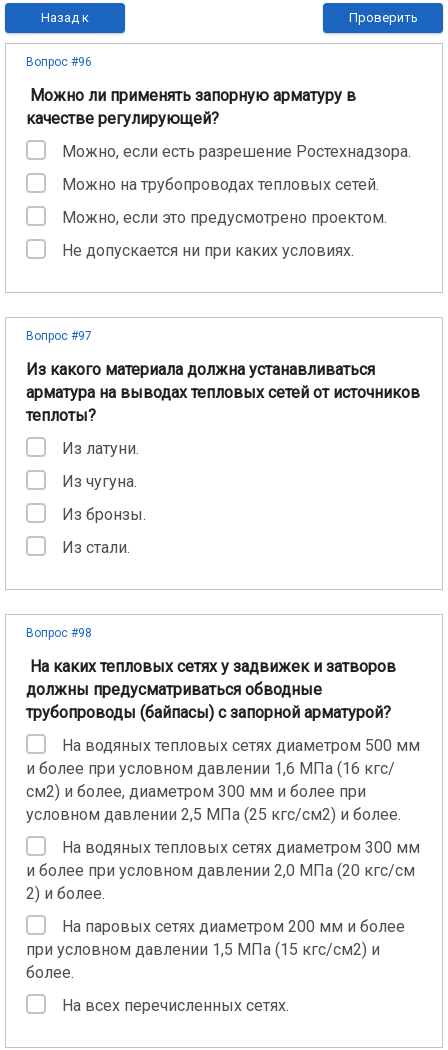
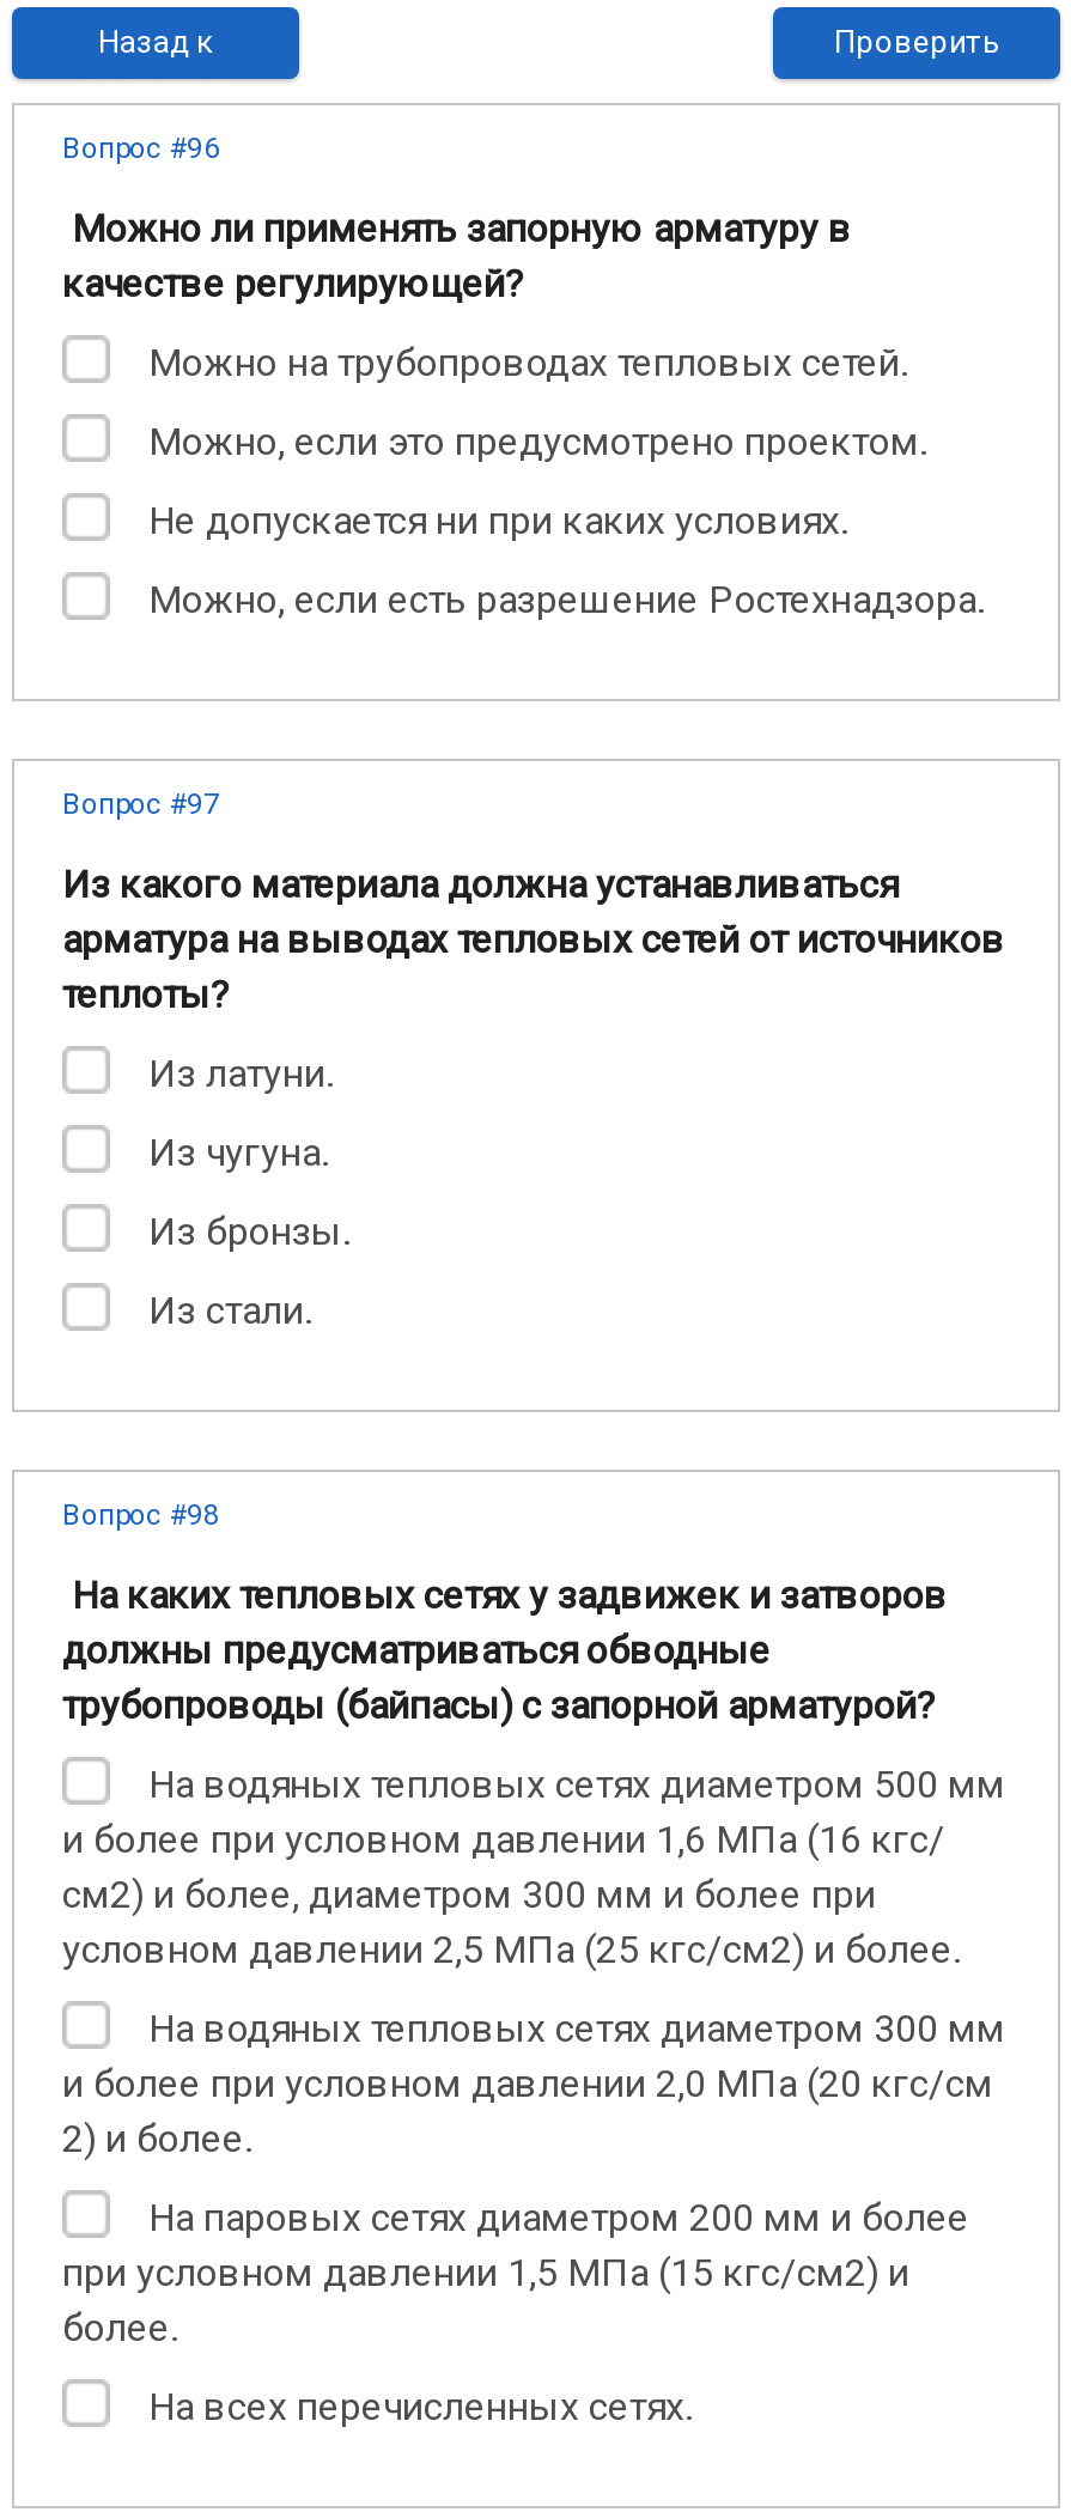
moved [62,142,411,161] -> [148,577,984,622]: Можно, если есть разрешение Ростехнадзора.
moved [62,175,387,260] -> [148,340,926,543]: Можно на трубопроводах тепловых сетей. | Можно, если это предусмотрено проектом. | Не допускается ни при каких условиях.

